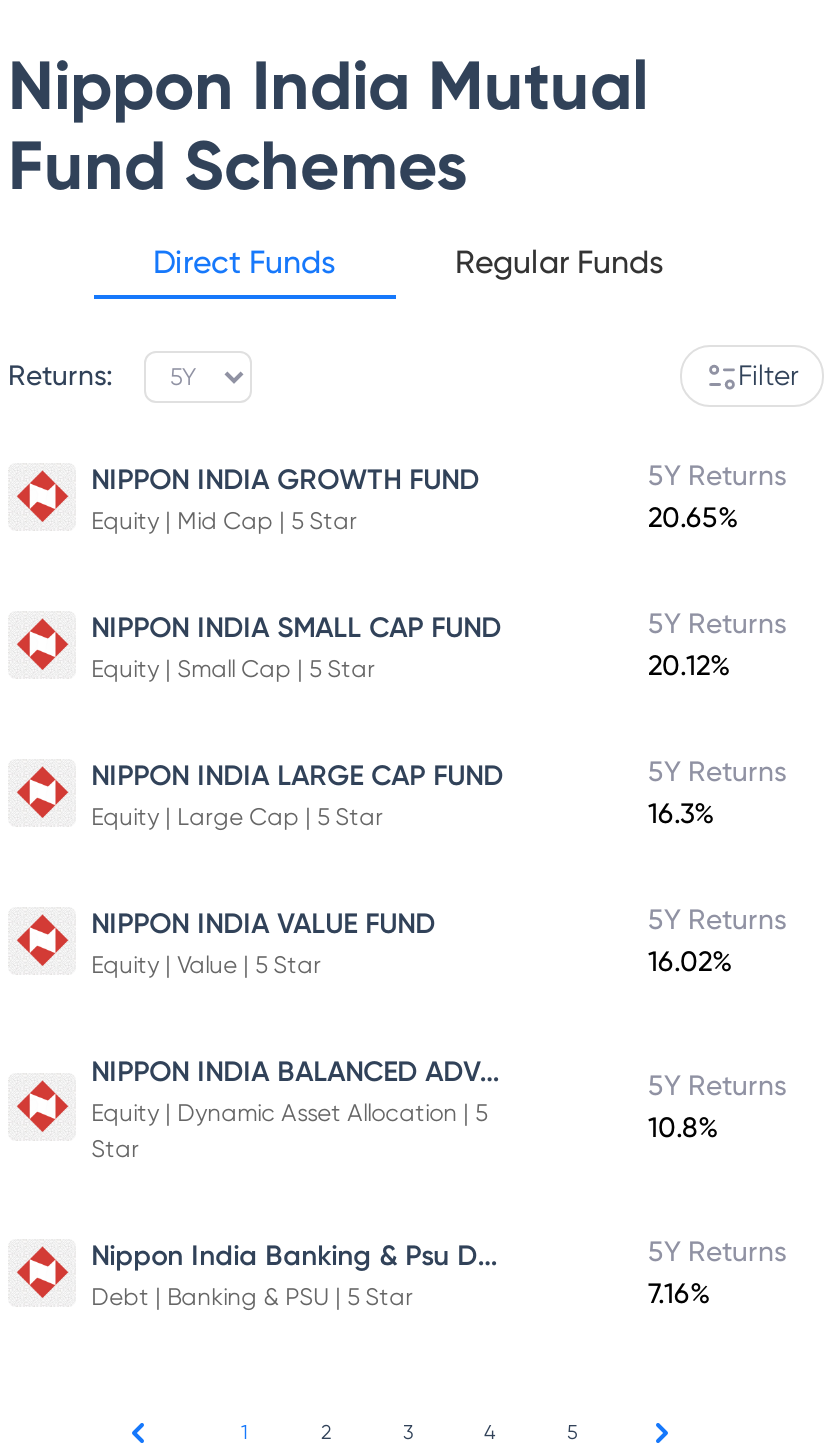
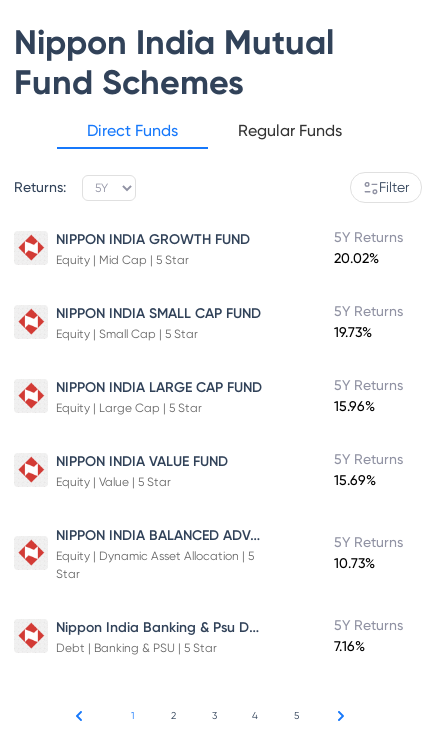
[648,501,738,533] 20.65% -> [334,250,379,266] 20.02%
[648,649,730,681] 20.12% -> [334,324,372,340] 19.73%
[648,797,714,829] 16.3% -> [334,398,375,414] 15.96%
[648,945,732,977] 16.02% -> [334,472,376,488] 15.69%
[648,1111,718,1143] 10.8% -> [334,555,375,571] 10.73%

